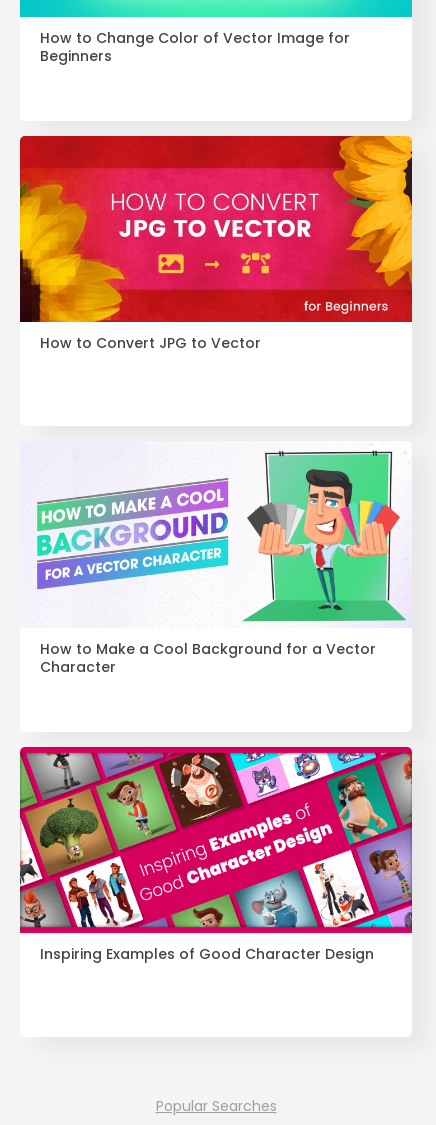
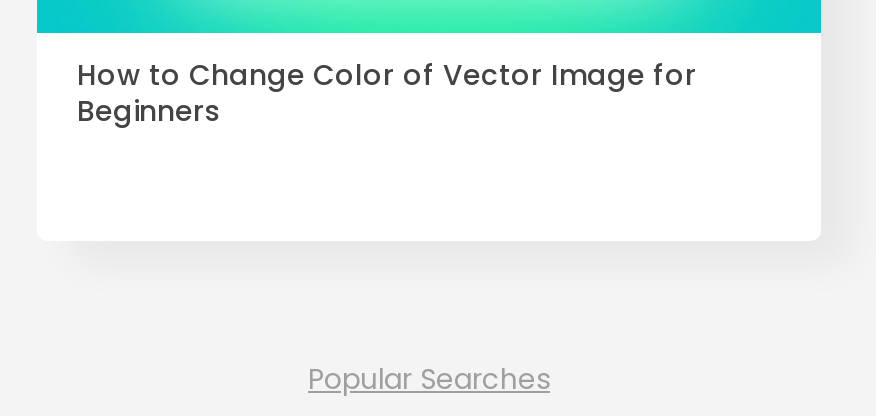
[19,135,413,353] [image] | How to Convert JPG to Vector -> none
[40,450,407,676] [image] | How to Make a Cool Background for a Vector | Character -> none
[36,478,229,590] [image] -> none
[19,746,413,964] [image] | Inspiring Examples of Good Character Design -> none

